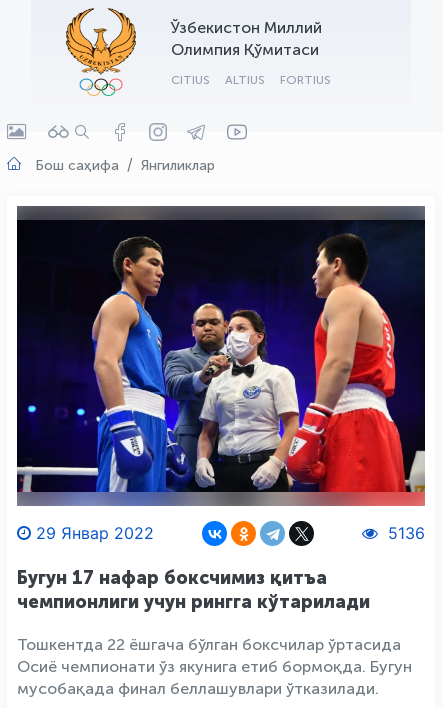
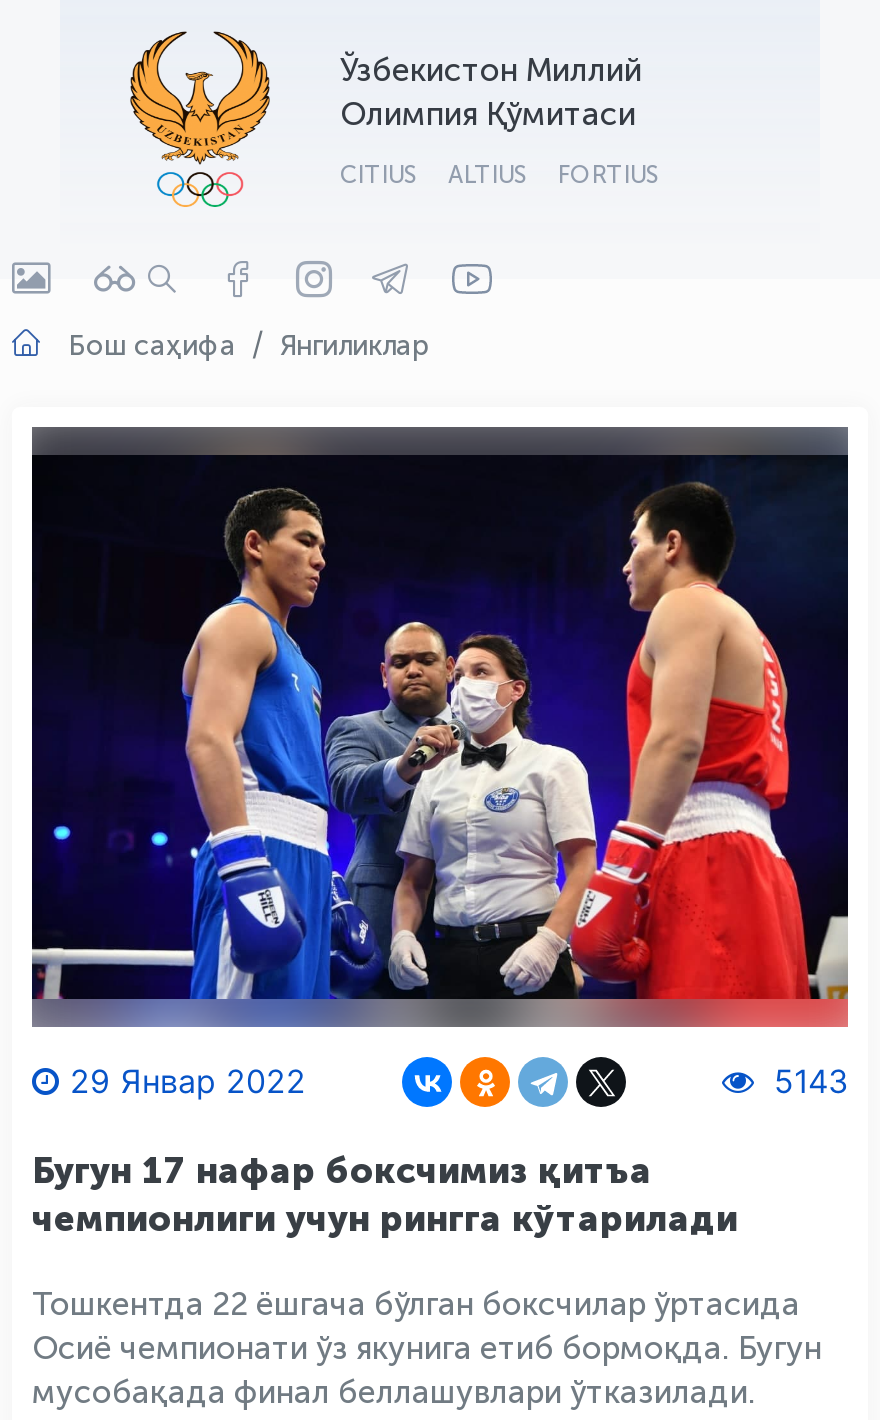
[383,523,425,543] 5136 -> [764,1061,848,1101] 5143

